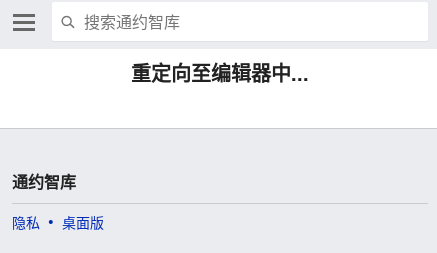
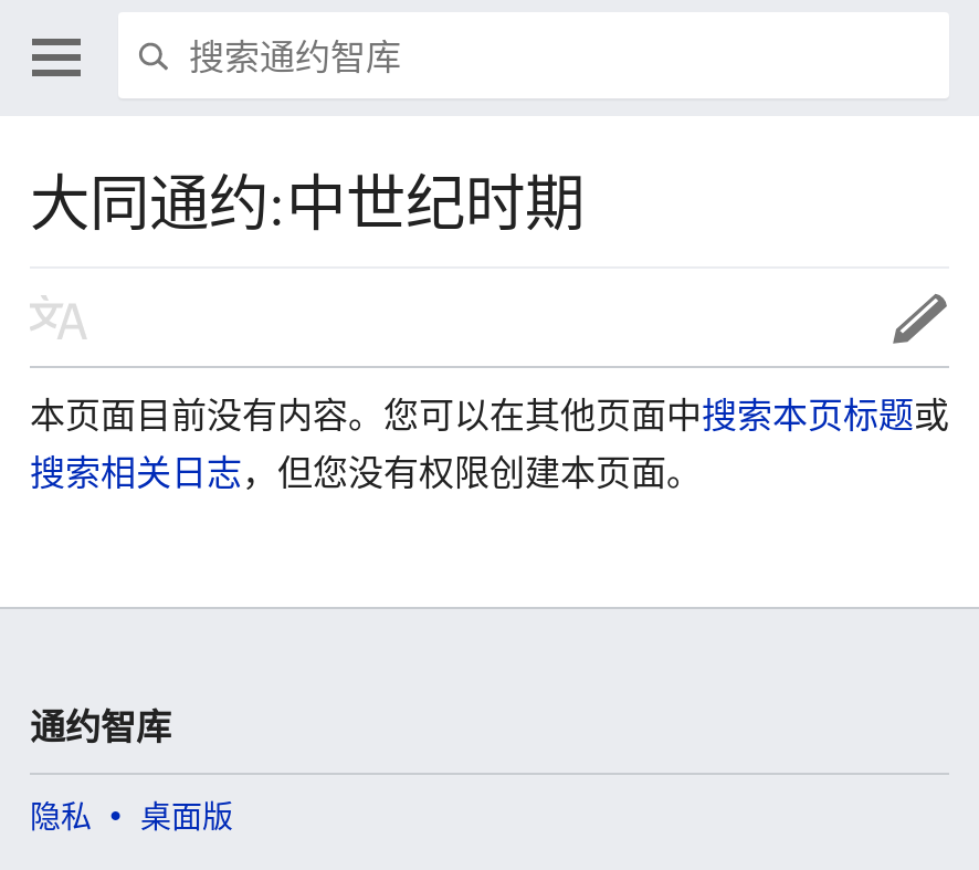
[131,58,309,87] 重定向至编辑器中... -> [30,160,949,495] 大同通约:中世纪时期 | 本页面目前没有内容。您可以在其他页面中搜索本页标题或 | 搜索相关日志，但您没有权限创建本页面。

